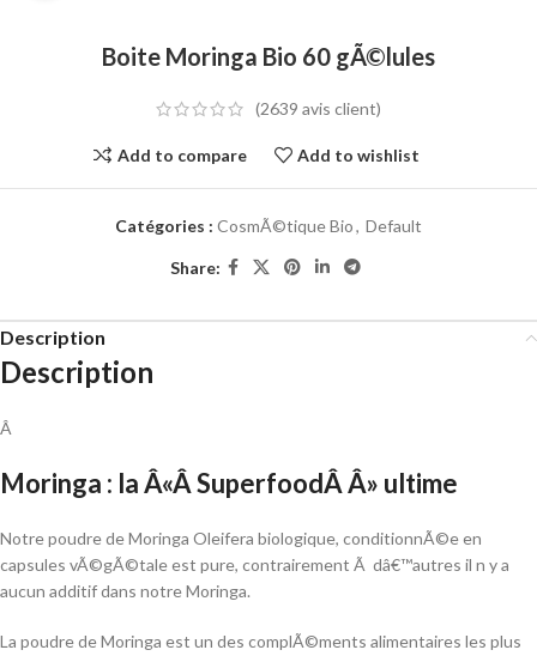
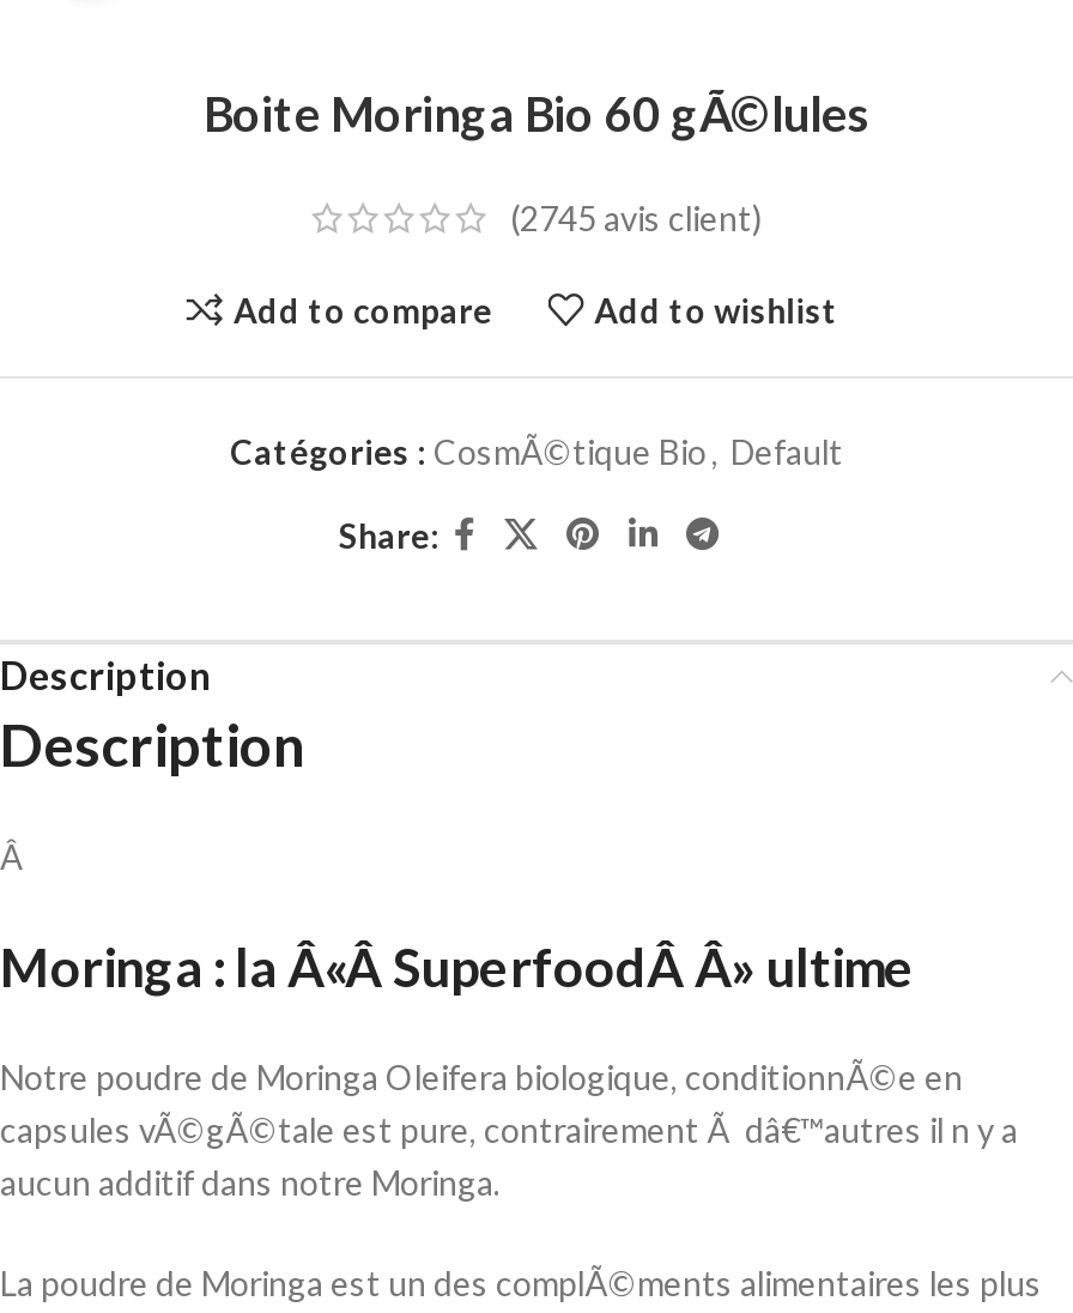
[255,99,381,119] (2639 avis client) -> [510,198,762,238] (2745 avis client)

